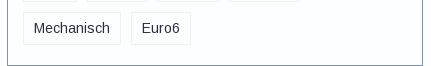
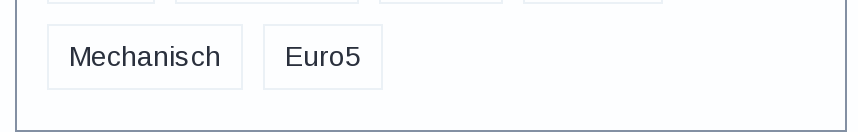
[34,20,180,36] Mechanisch Euro6 -> [69,40,361,72] Mechanisch Euro5

